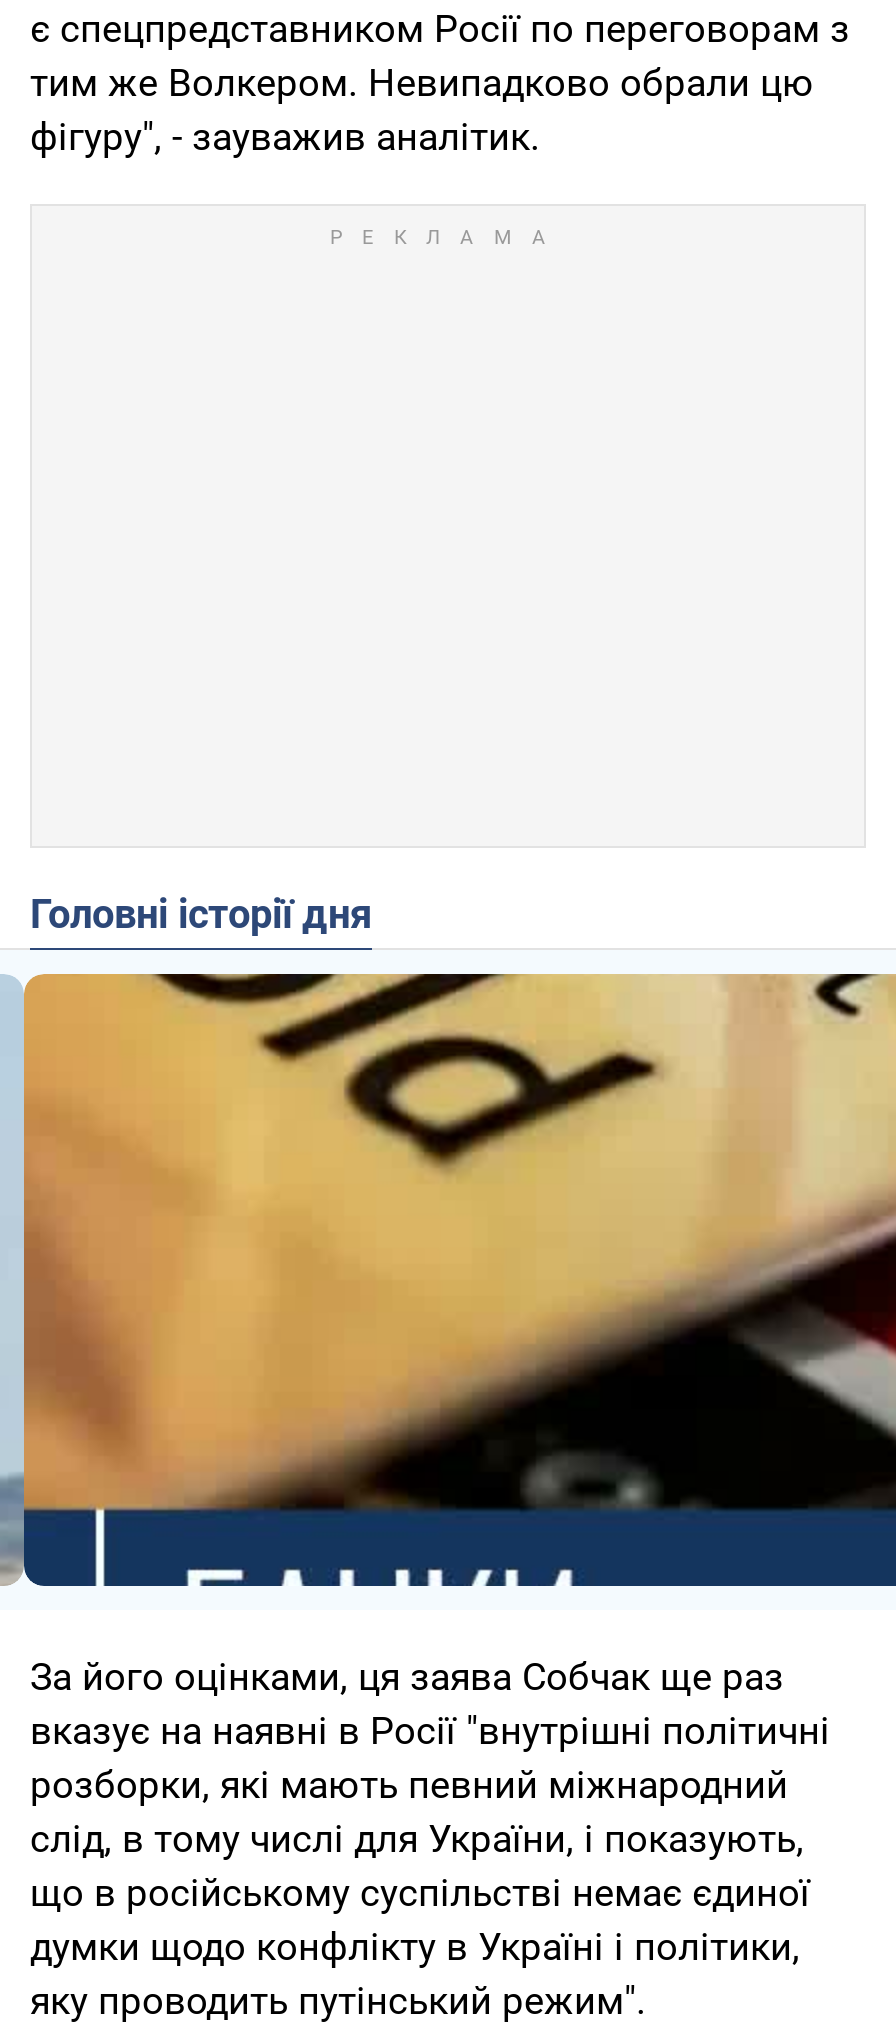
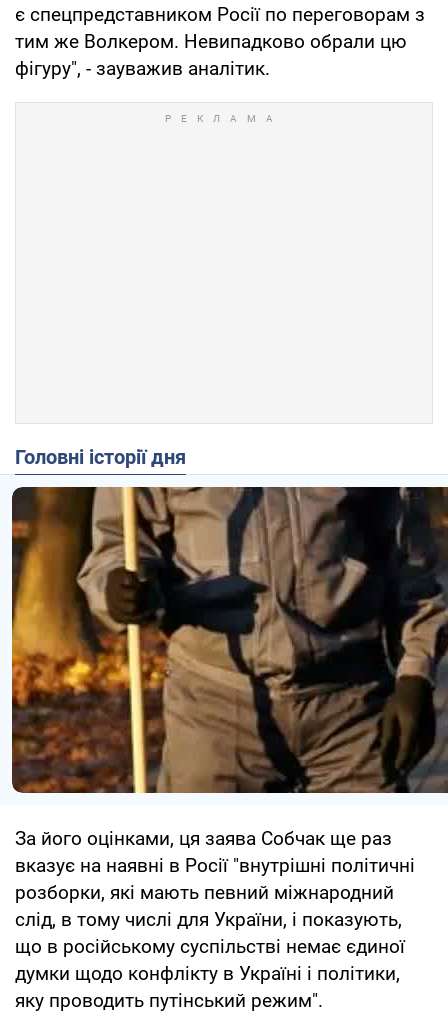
[6,972,890,1588] [image] -> [3,486,445,794] [image]

